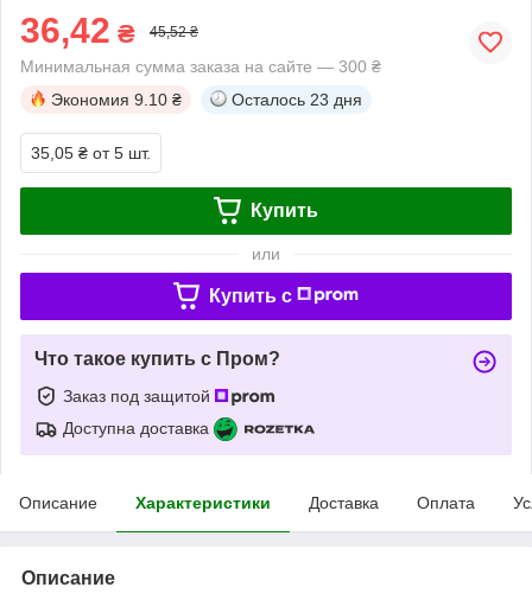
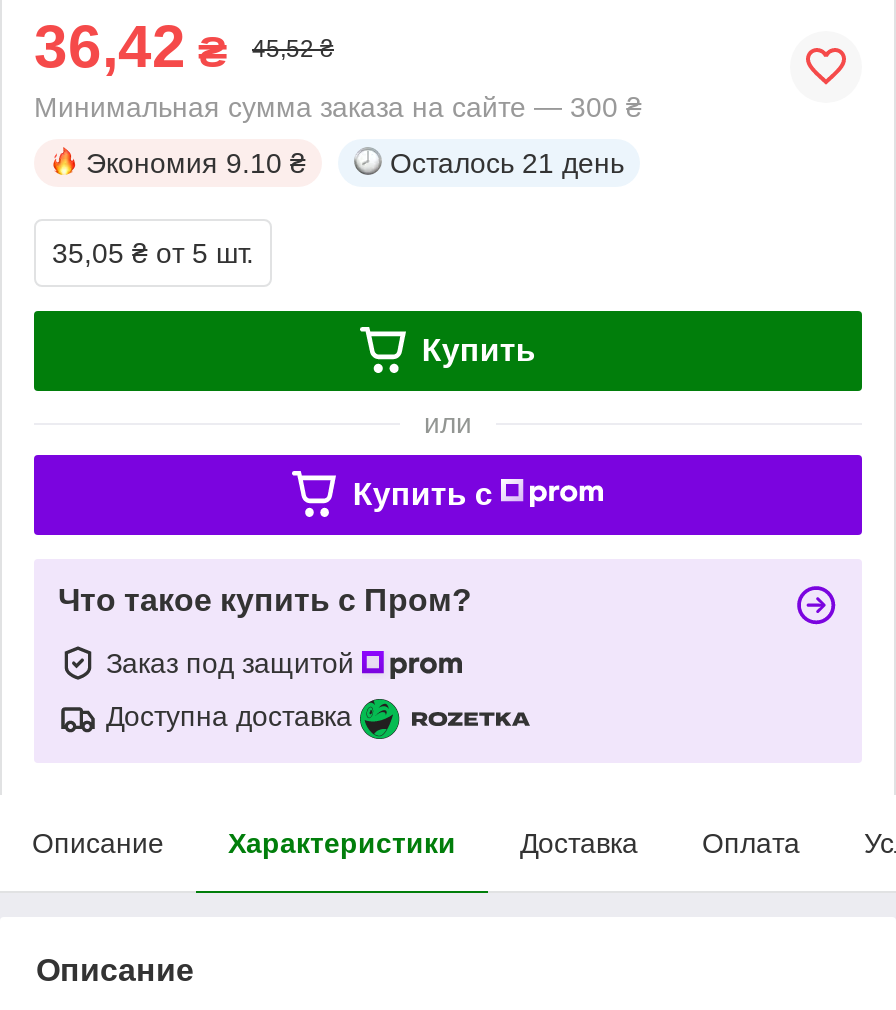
[232,90,362,109] Осталось 23 дня -> [390,147,624,179] Осталось 21 день

